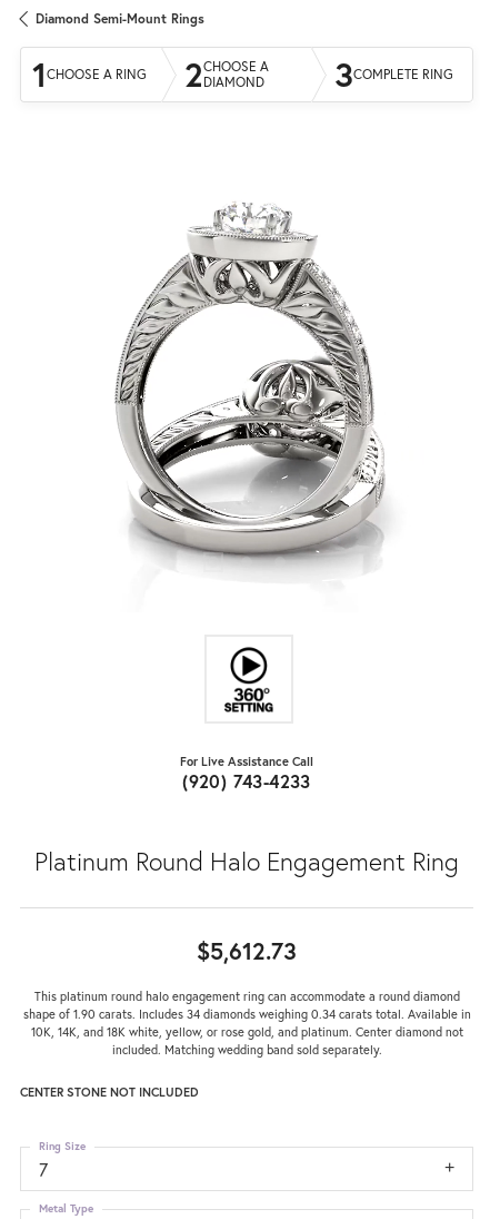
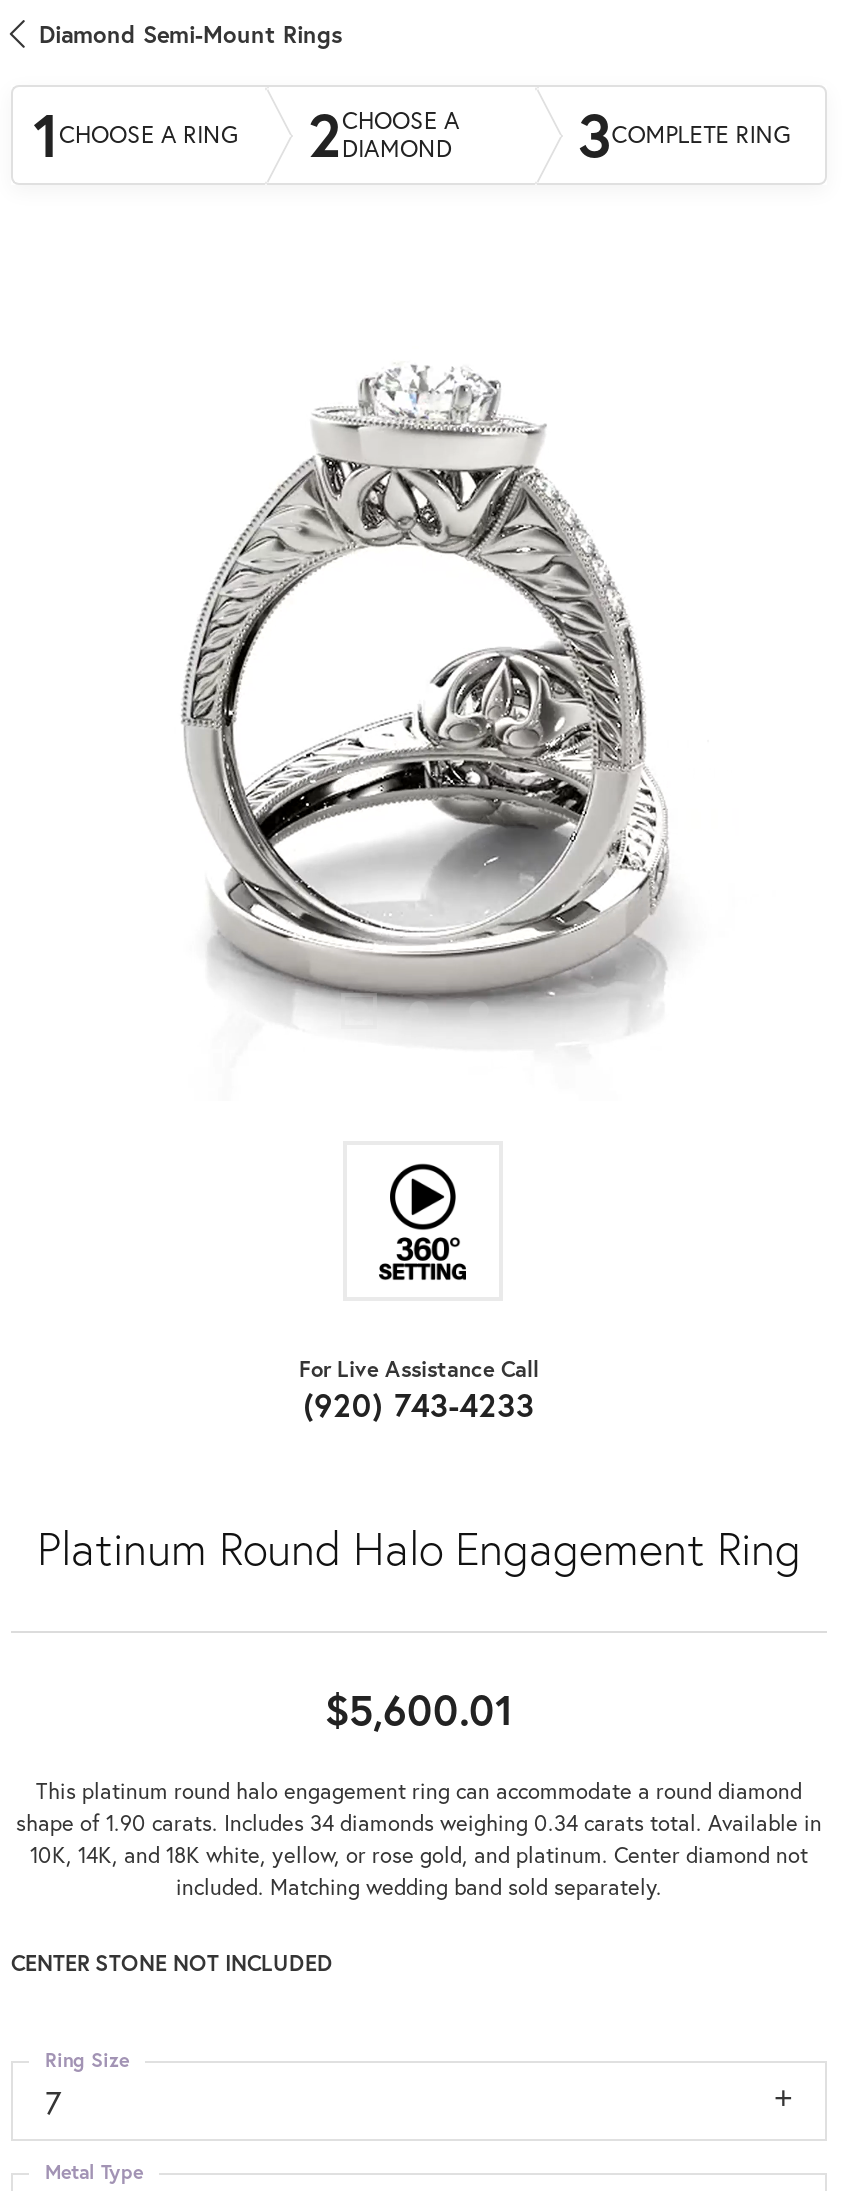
[223,355,347,466] [image] -> [333,655,599,807] [image]
[197,935,297,967] $5,612.73 -> [325,1682,513,1738] $5,600.01

